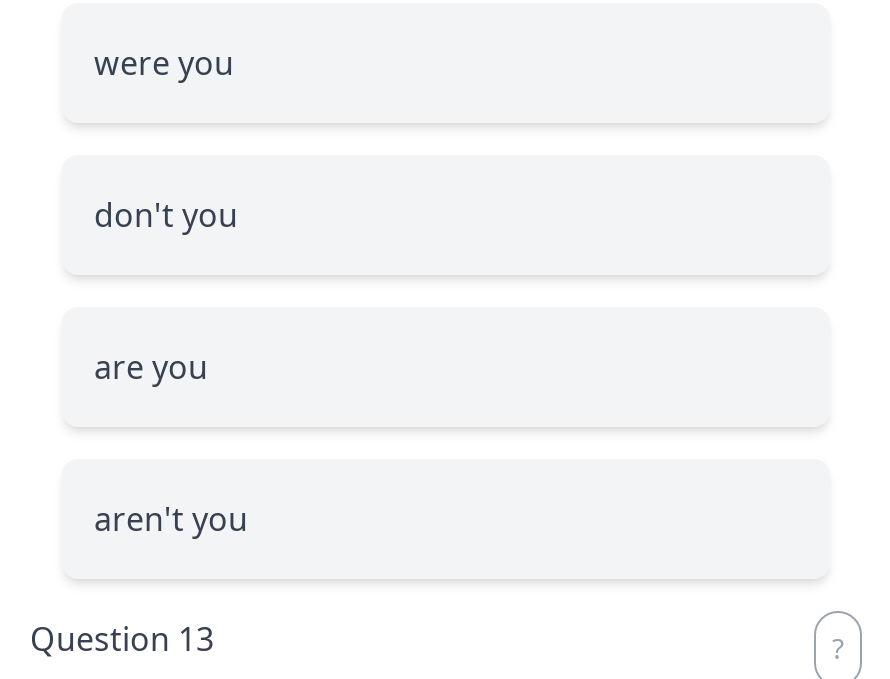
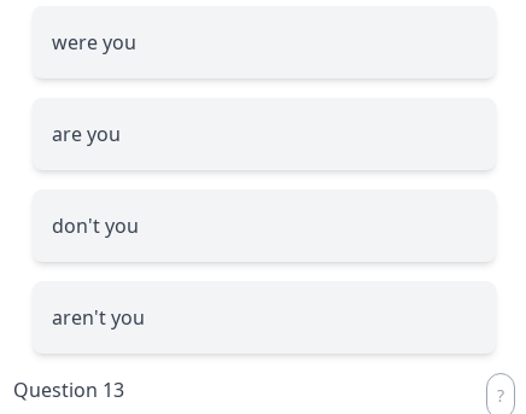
moved [94,192,238,236] -> [52,212,139,239]: don't you
moved [94,344,208,388] -> [52,120,121,147]: are you

